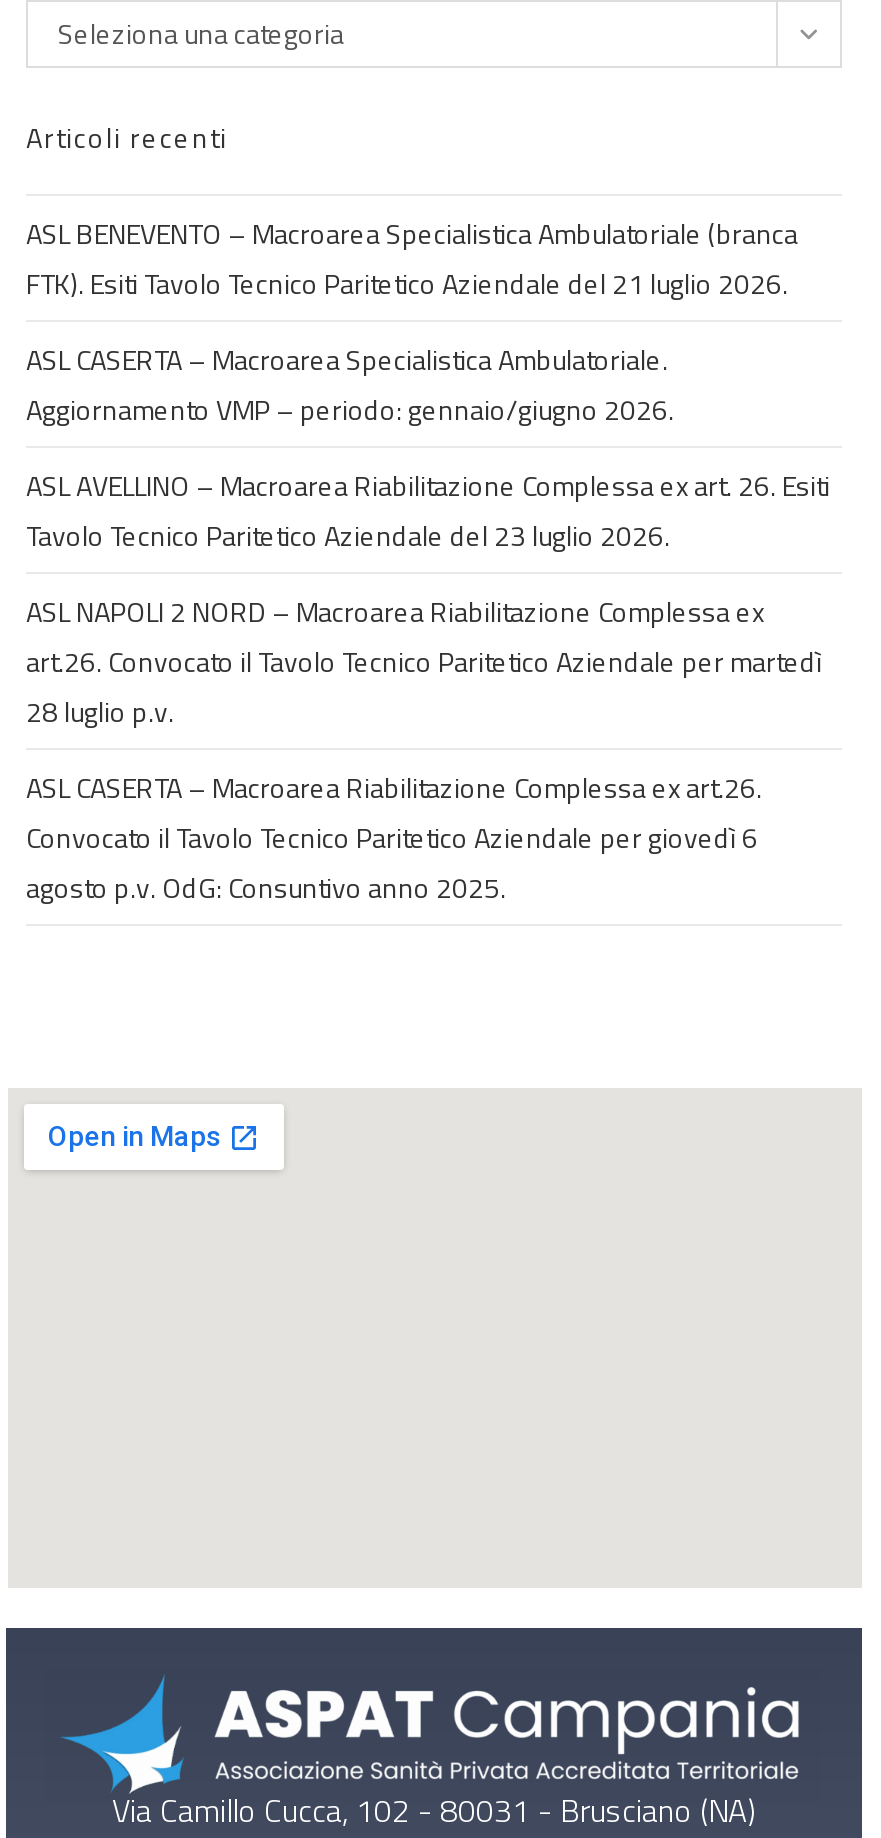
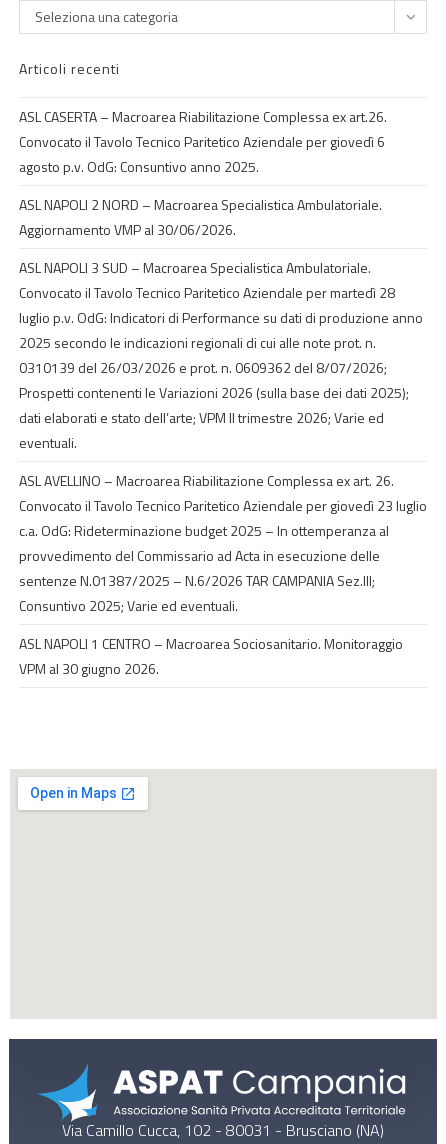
[26,212,830,732] ASL BENEVENTO – Macroarea Specialistica Ambulatoriale (branca | FTK). Esiti Tavolo Tecnico Paritetico Aziendale del 21 luglio 2026. | ASL CASERTA – Macroarea Specialistica Ambulatoriale. | Aggiornamento VMP – periodo: gennaio/giugno 2026. | ASL AVELLINO – Macroarea Riabilitazione Complessa ex art. 26. Esiti | Tavolo Tecnico Paritetico Aziendale del 23 luglio 2026. | ASL NAPOLI 2 NORD – Macroarea Riabilitazione Complessa ex | art.26. Convocato il Tavolo Tecnico Paritetico Aziendale per martedì | 28 luglio p.v. -> none
moved [26,766,762,908] -> [19,106,387,177]: ASL CASERTA – Macroarea Riabilitazione Complessa ex art.26. | Convocato il Tavolo Tecnico Paritetico Aziendale per giovedì 6 | agosto p.v. OdG: Consuntivo anno 2025.
none -> [19,194,427,679] ASL NAPOLI 2 NORD – Macroarea Specialistica Ambulatoriale. | Aggiornamento VMP al 30/06/2026. | ASL NAPOLI 3 SUD – Macroarea Specialistica Ambulatoriale. | Convocato il Tavolo Tecnico Paritetico Aziendale per martedì 28 | luglio p.v. OdG: Indicatori di Performance su dati di produzione anno | 2025 secondo le indicazioni regionali di cui alle note prot. n. | 0310139 del 26/03/2026 e prot. n. 0609362 del 8/07/2026; | Prospetti contenenti le Variazioni 2026 (sulla base dei dati 2025); | dati elaborati e stato dell’arte; VPM II trimestre 2026; Varie ed | eventuali. | ASL AVELLINO – Macroarea Riabilitazione Complessa ex art. 26. | Convocato il Tavolo Tecnico Paritetico Aziendale per giovedì 23 luglio | c.a. OdG: Rideterminazione budget 2025 – In ottemperanza al | provvedimento del Commissario ad Acta in esecuzione delle | sentenze N.01387/2025 – N.6/2026 TAR CAMPANIA Sez.III; | Consuntivo 2025; Varie ed eventuali. | ASL NAPOLI 1 CENTRO – Macroarea Sociosanitario. Monitoraggio | VPM al 30 giugno 2026.

